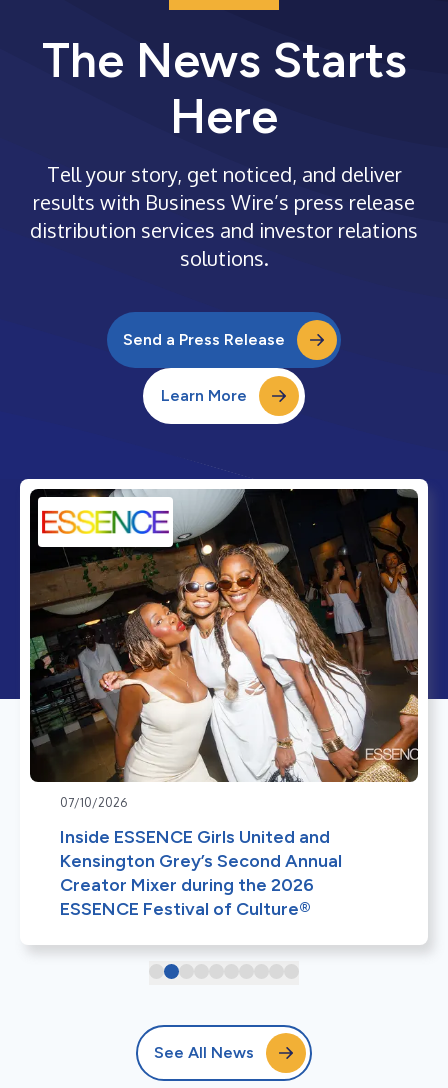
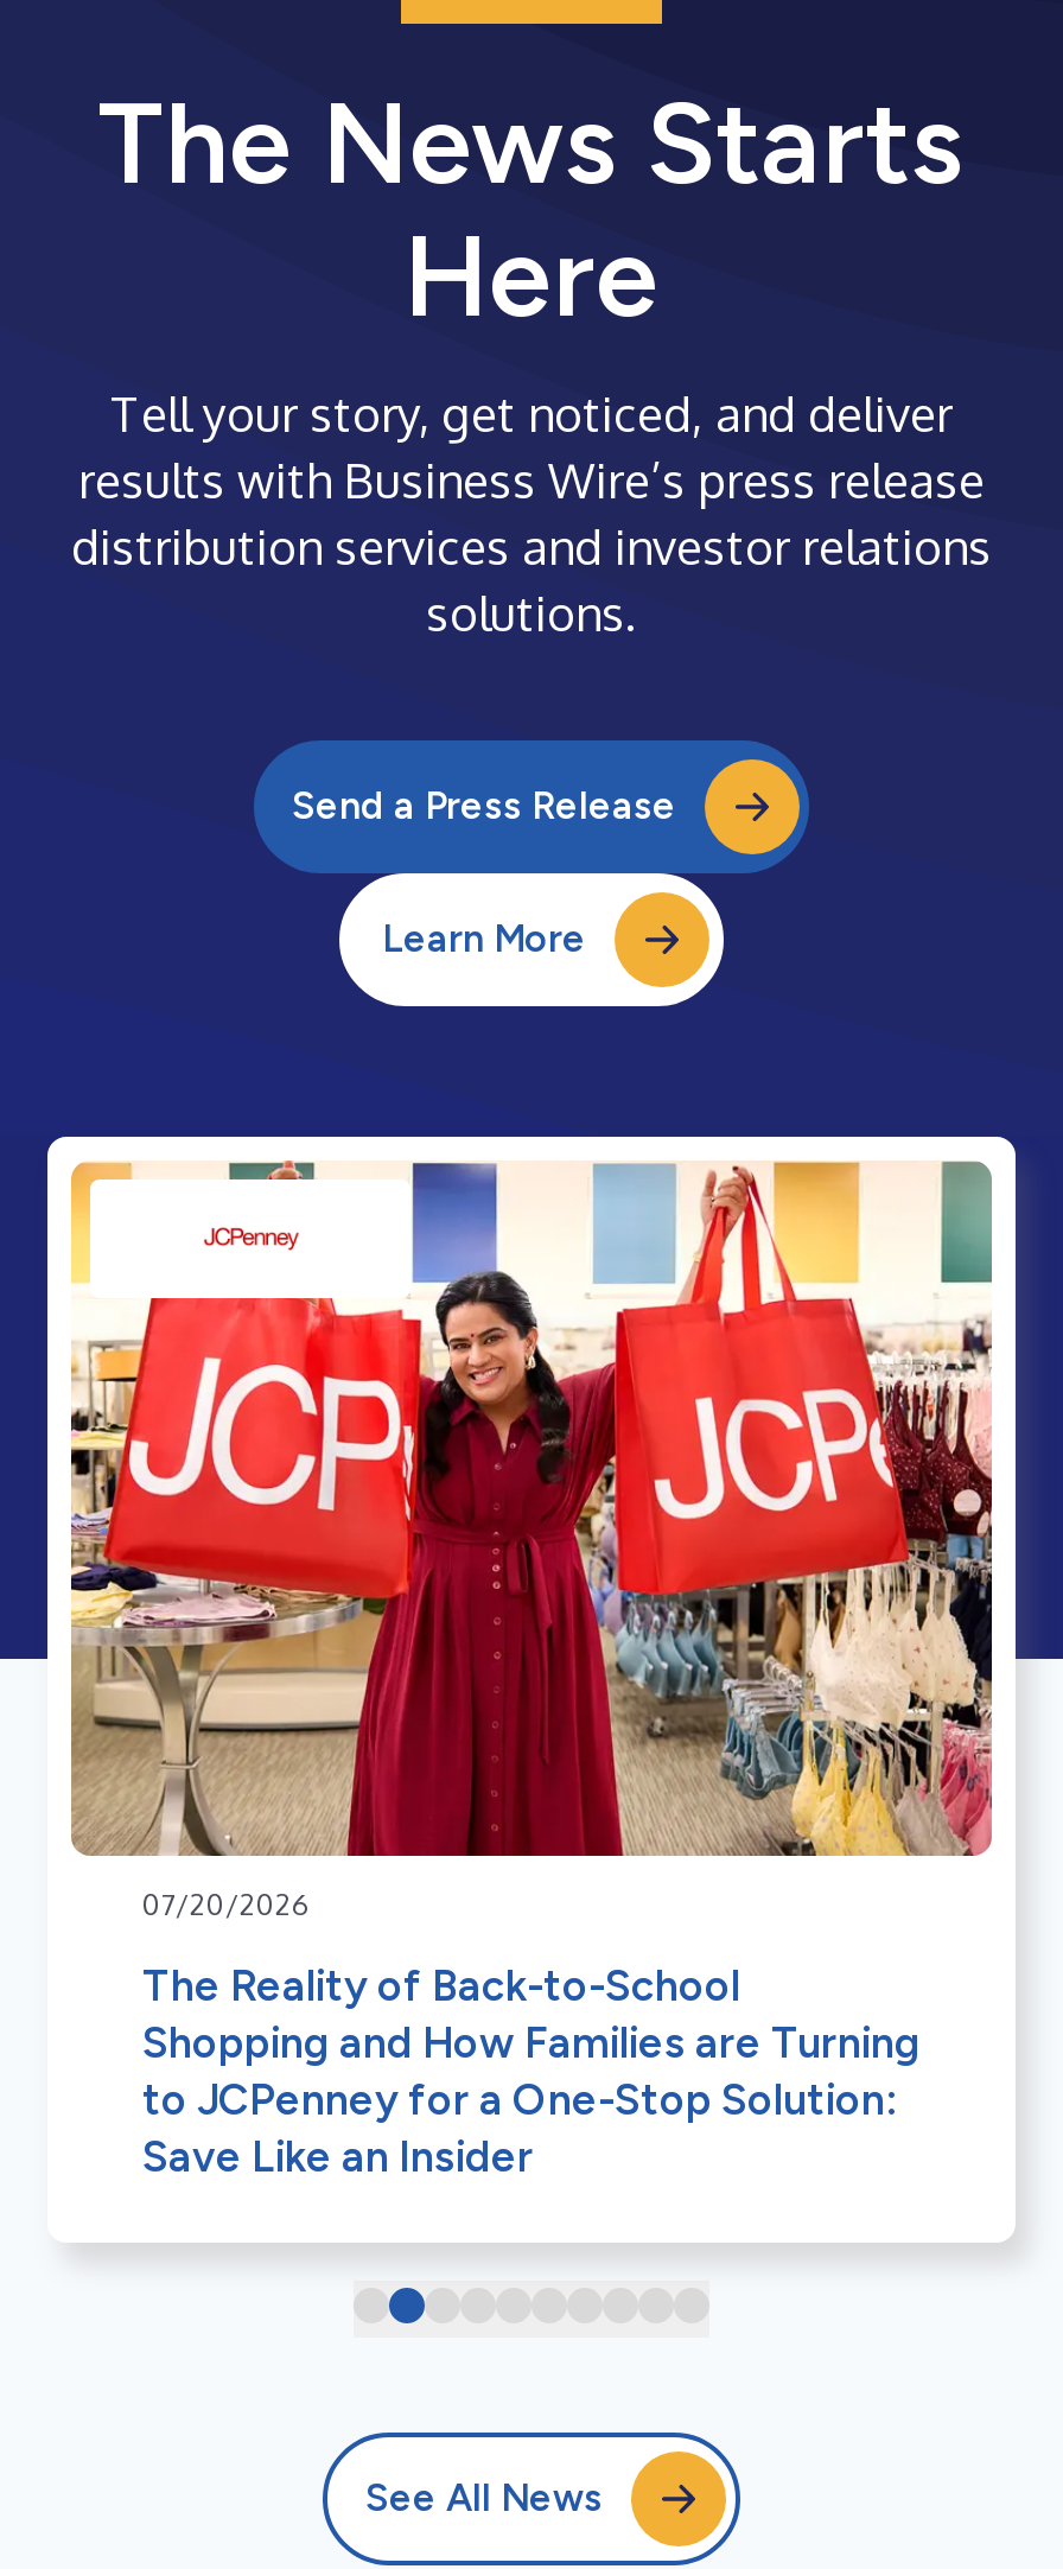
[29,488,419,810] [image] | 07/10/2026 -> [69,1160,994,1922] [image] | 07/20/2026
[60,826,342,920] Inside ESSENCE Girls United and | Kensington Grey’s Second Annual | Creator Mixer during the 2026 | ESSENCE Festival of Culture® -> [142,1960,921,2183] The Reality of Back-to-School | Shopping and How Families are Turning | to JCPenney for a One-Stop Solution: | Save Like an Insider

